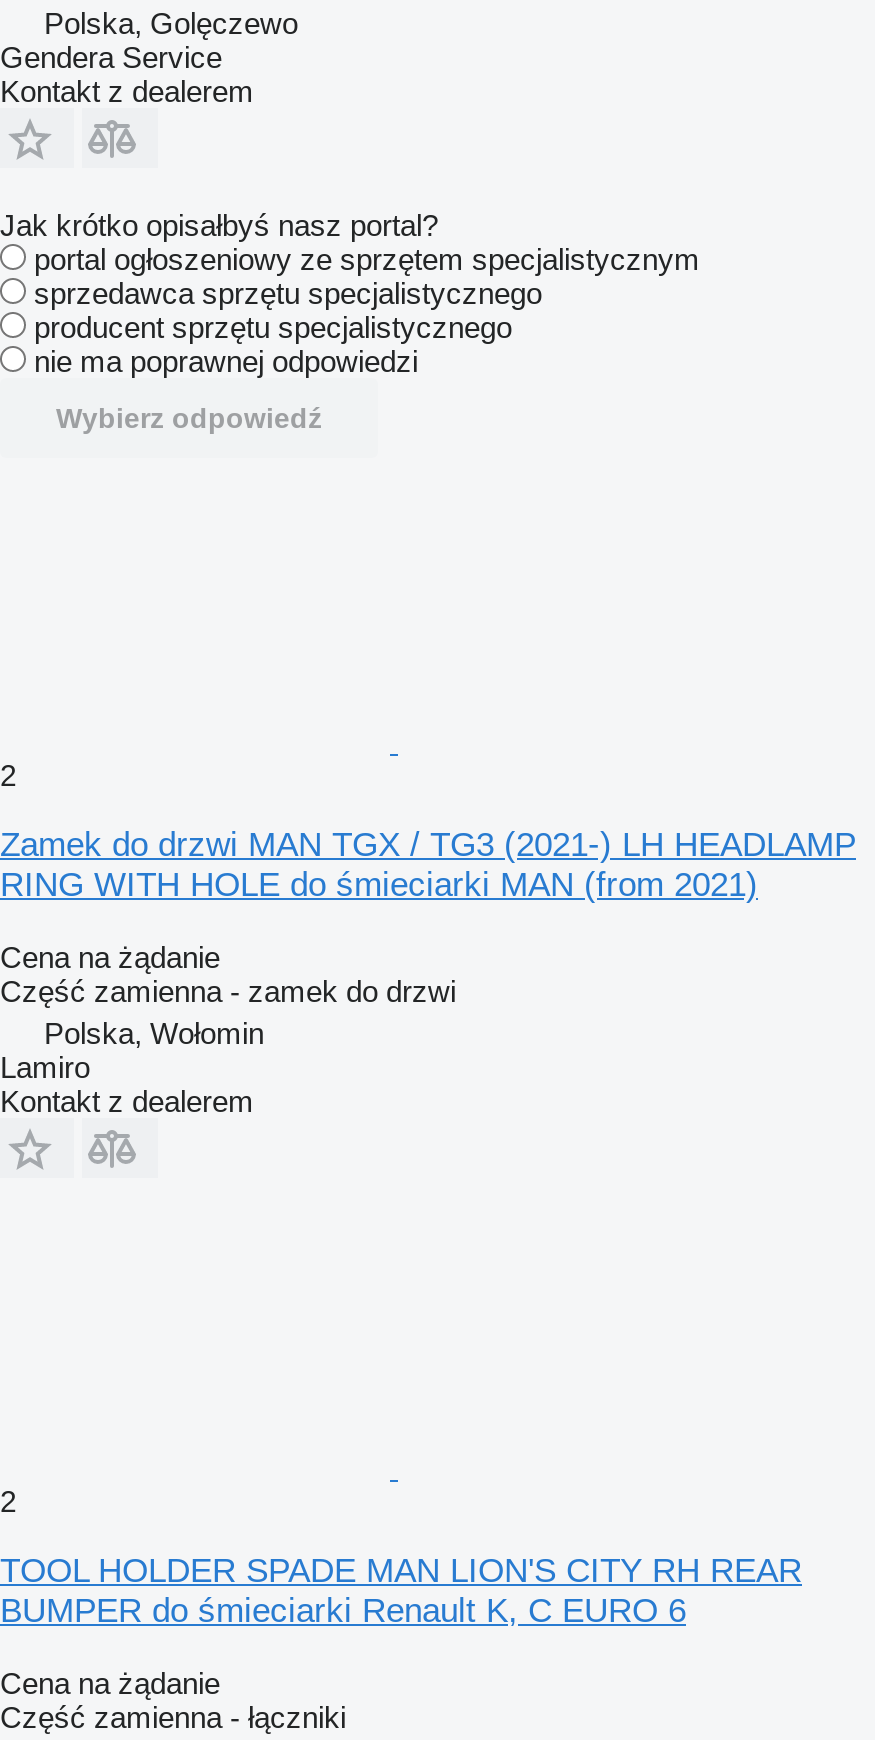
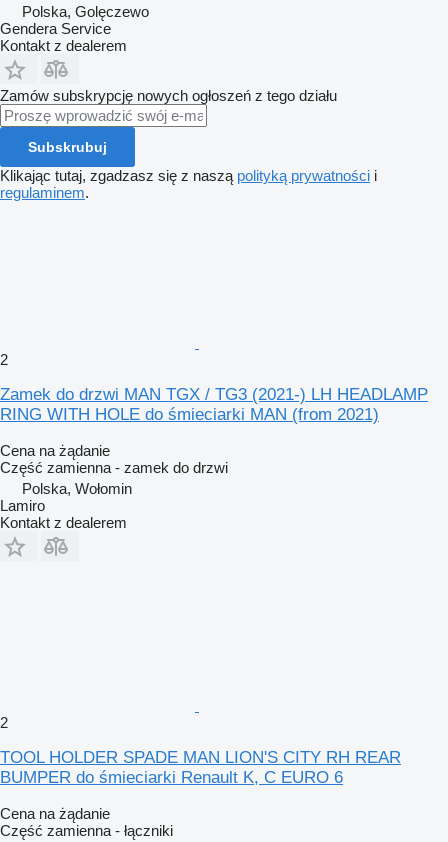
[0,208,700,434] Jak krótko opisałbyś nasz portal? | portal ogłoszeniowy ze sprzętem specjalistycznym | sprzedawca sprzętu specjalistycznego | producent sprzętu specjalistycznego | nie ma poprawnej odpowiedzi | Wybierz odpowiedź -> [0,87,377,201] Zamów subskrypcję nowych ogłoszeń z tego działu | Subskrubuj | Klikając tutaj, zgadzasz się z naszą polityką prywatności i | regulaminem.

